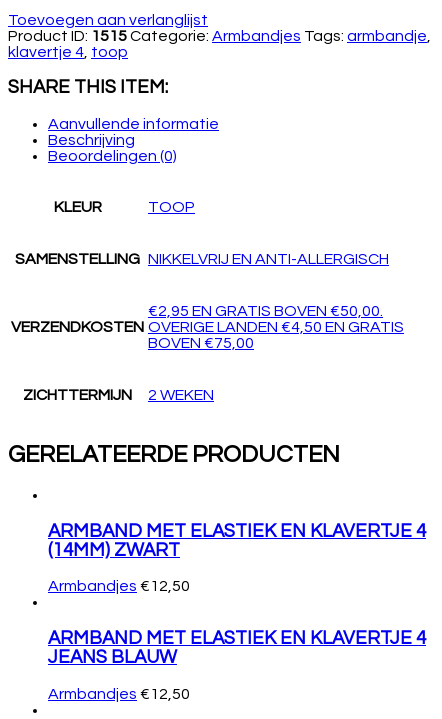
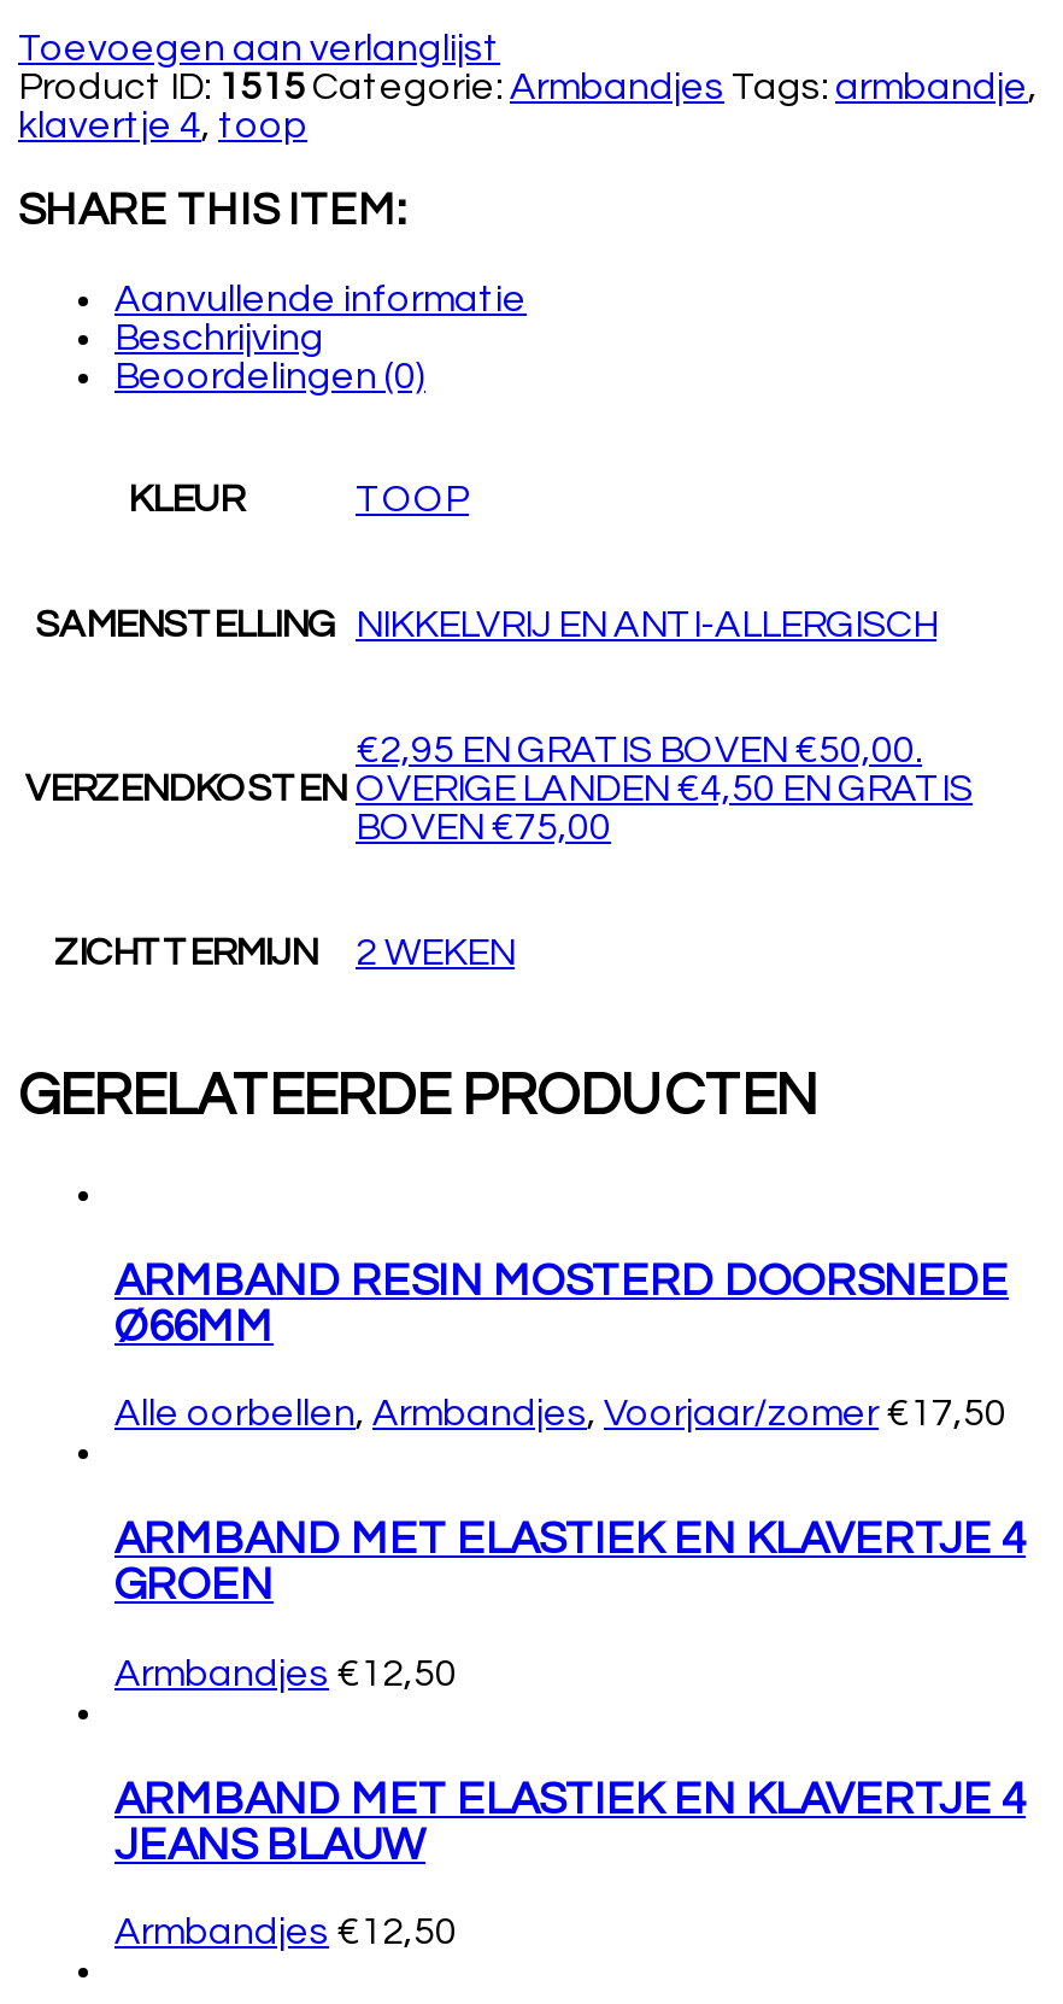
none -> [114,1258,1009,1433] ARMBAND RESIN MOSTERD DOORSNEDE | Ø66MM | Alle oorbellen, Armbandjes, Voorjaar/zomer €17,50
[48,541,180,560] (14MM) ZWART -> [114,1563,274,1609] GROEN

